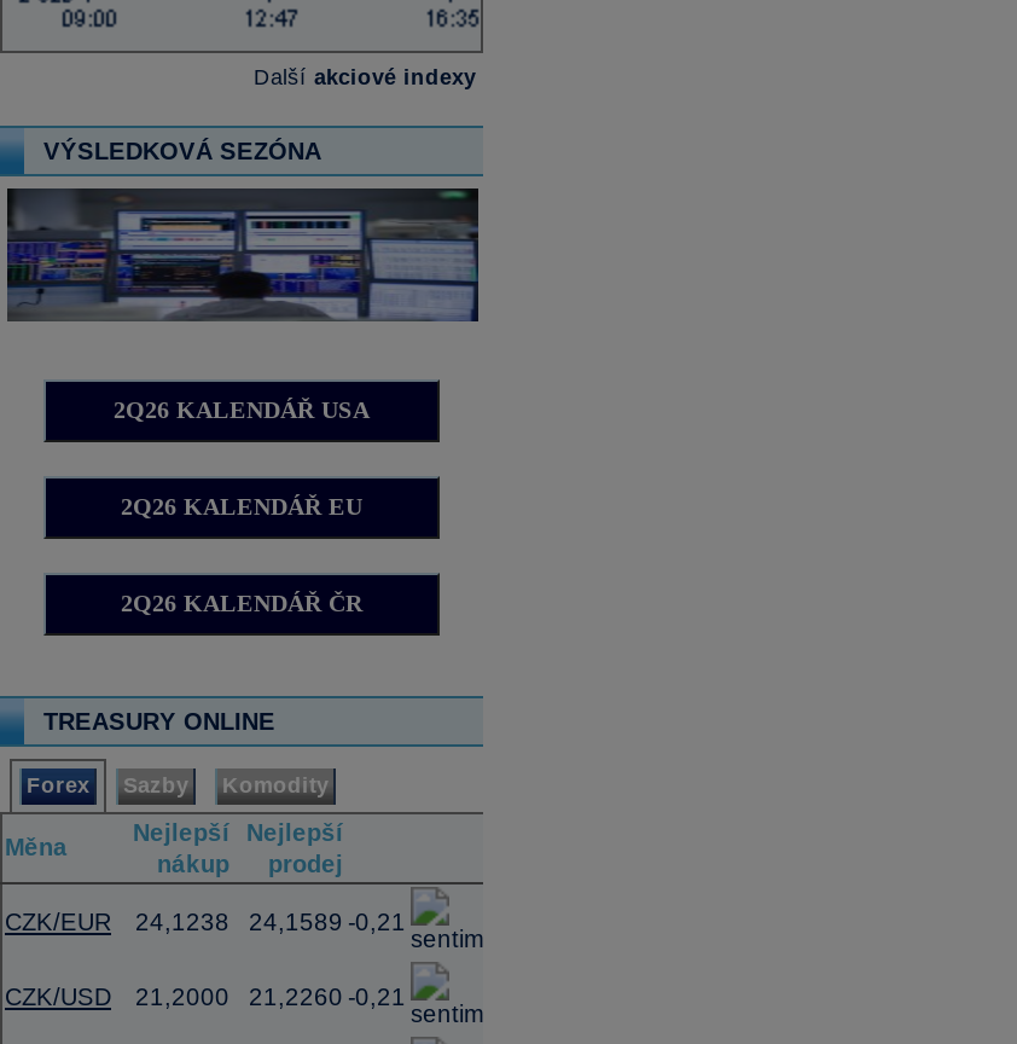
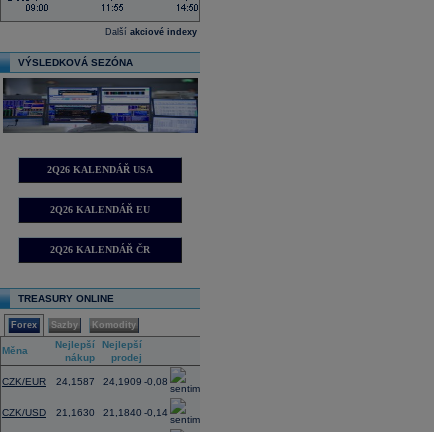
[135,909,229,935] 24,1238 -> [56,376,95,387] 24,1587
[249,909,406,935] 24,1589 -0,21 -> [103,376,168,387] 24,1909 -0,08
[135,984,229,1010] 21,2000 -> [56,407,95,418] 21,1630
[249,984,406,1010] 21,2260 -0,21 -> [103,407,168,418] 21,1840 -0,14

